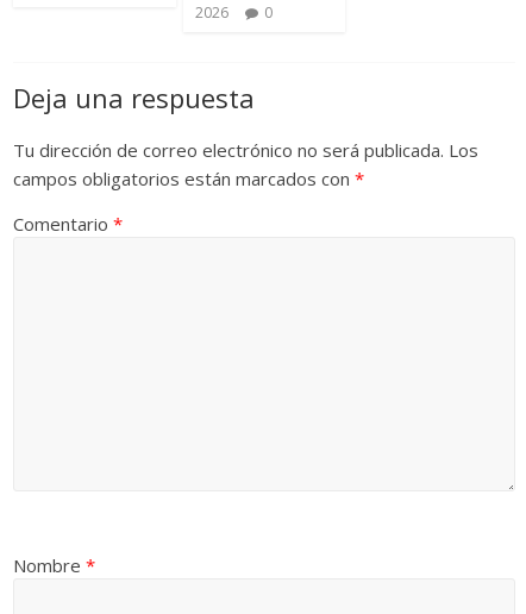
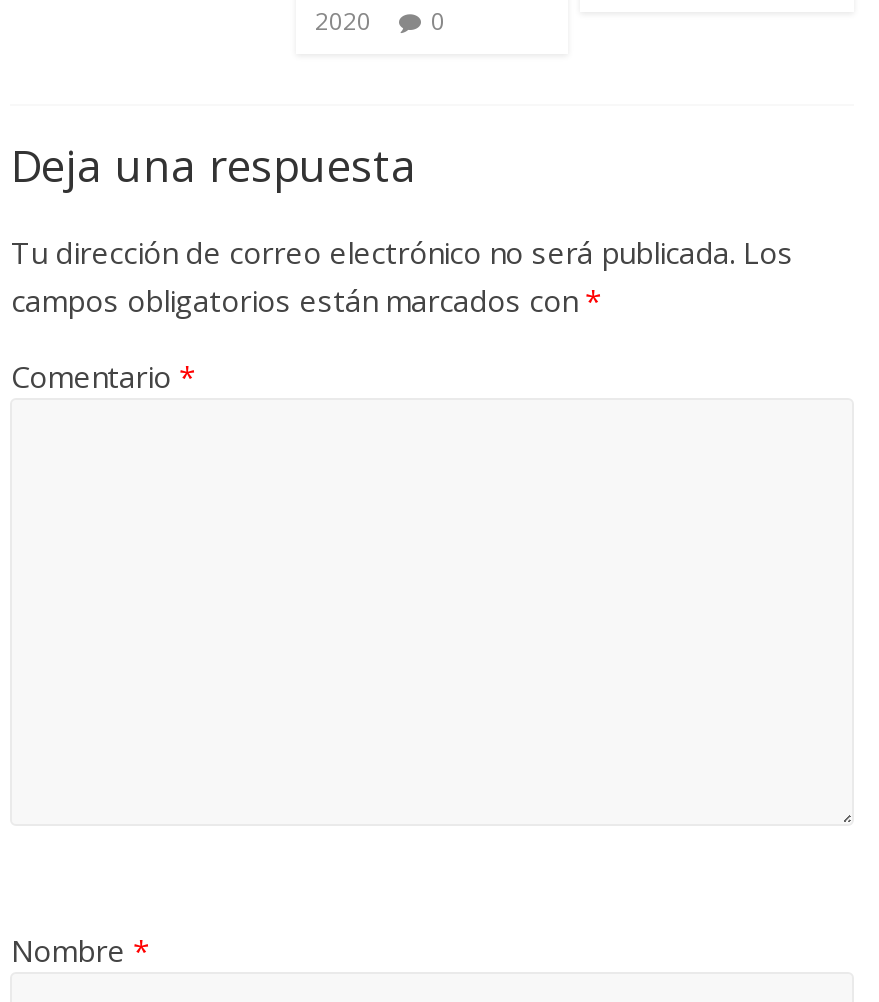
[195,2,272,23] 2026 0 -> [315,4,445,38] 2020 0

